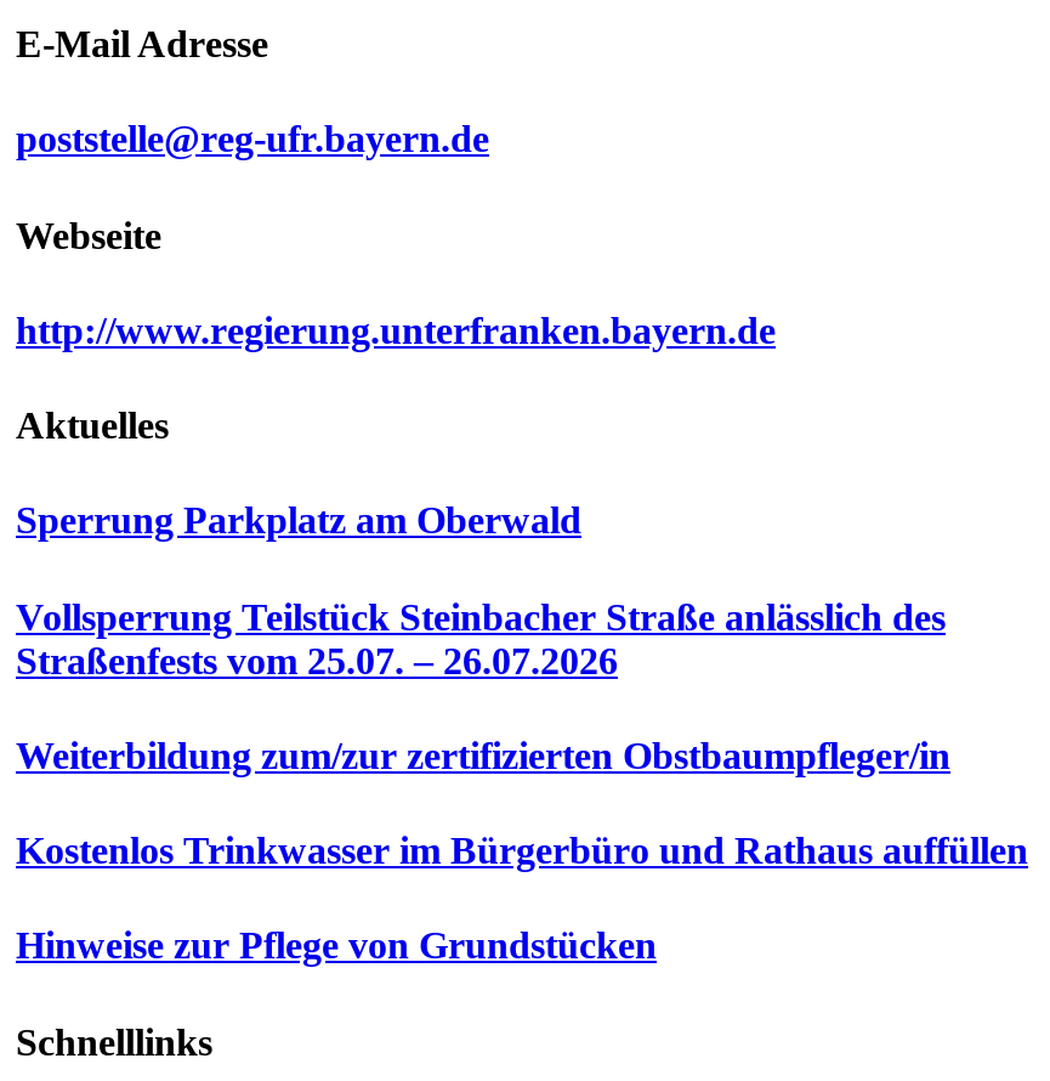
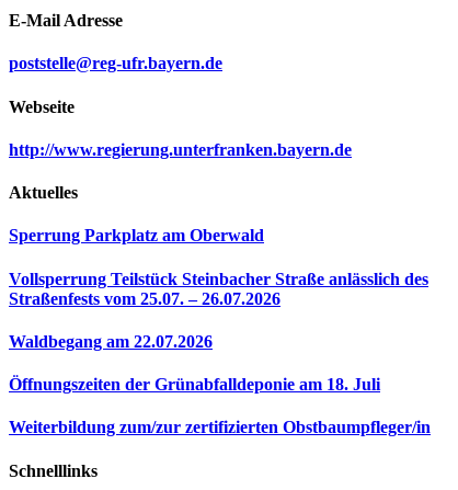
none -> [9,332,380,394] Waldbegang am 22.07.2026 | Öffnungszeiten der Grünabfalldeponie am 18. Juli
moved [16,735,950,776] -> [9,418,431,437]: Weiterbildung zum/zur zertifizierten Obstbaumpfleger/in
[16,830,1028,967] Kostenlos Trinkwasser im Bürgerbüro und Rathaus auffüllen | Hinweise zur Pflege von Grundstücken -> none

